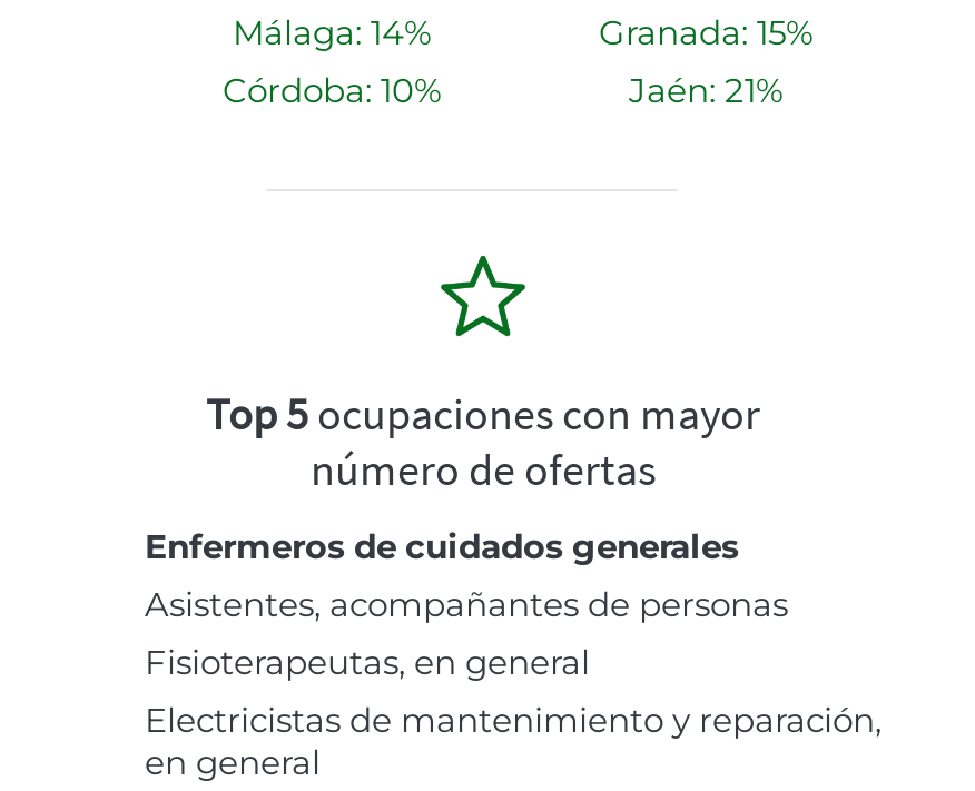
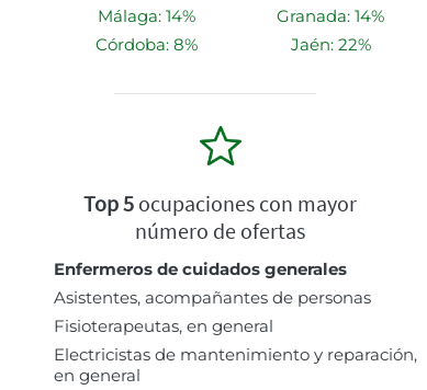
[599,10,812,53] Granada: 15% -> [277,6,384,27] Granada: 14%
[223,68,441,111] Córdoba: 10% -> [95,34,197,55] Córdoba: 8%
[629,68,782,111] Jaén: 21% -> [290,34,370,55] Jaén: 22%

